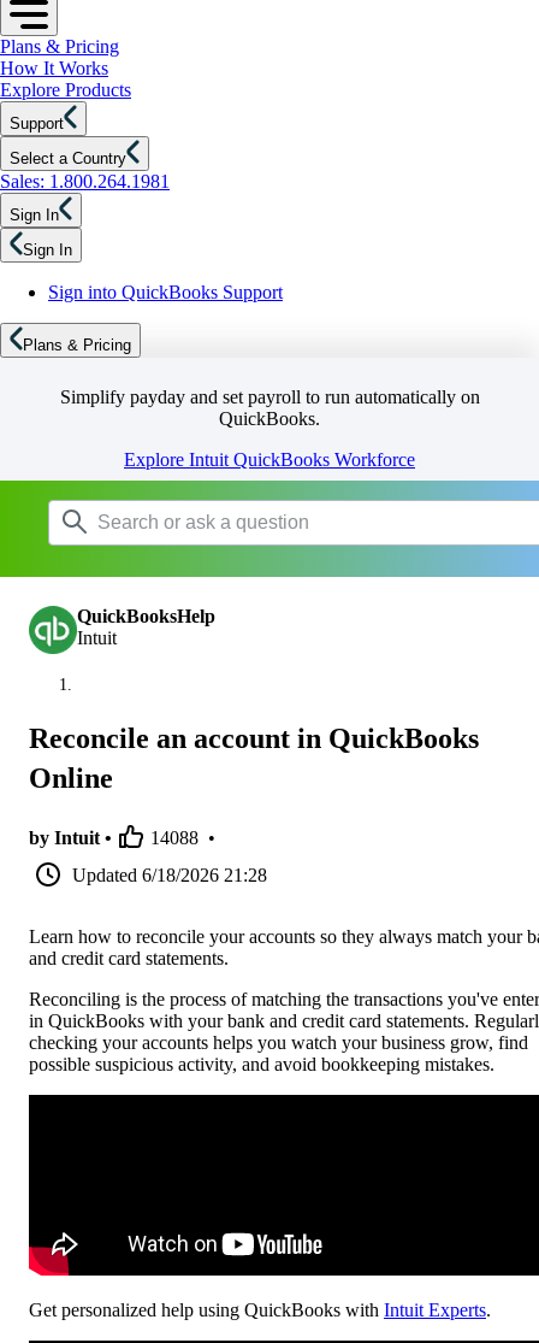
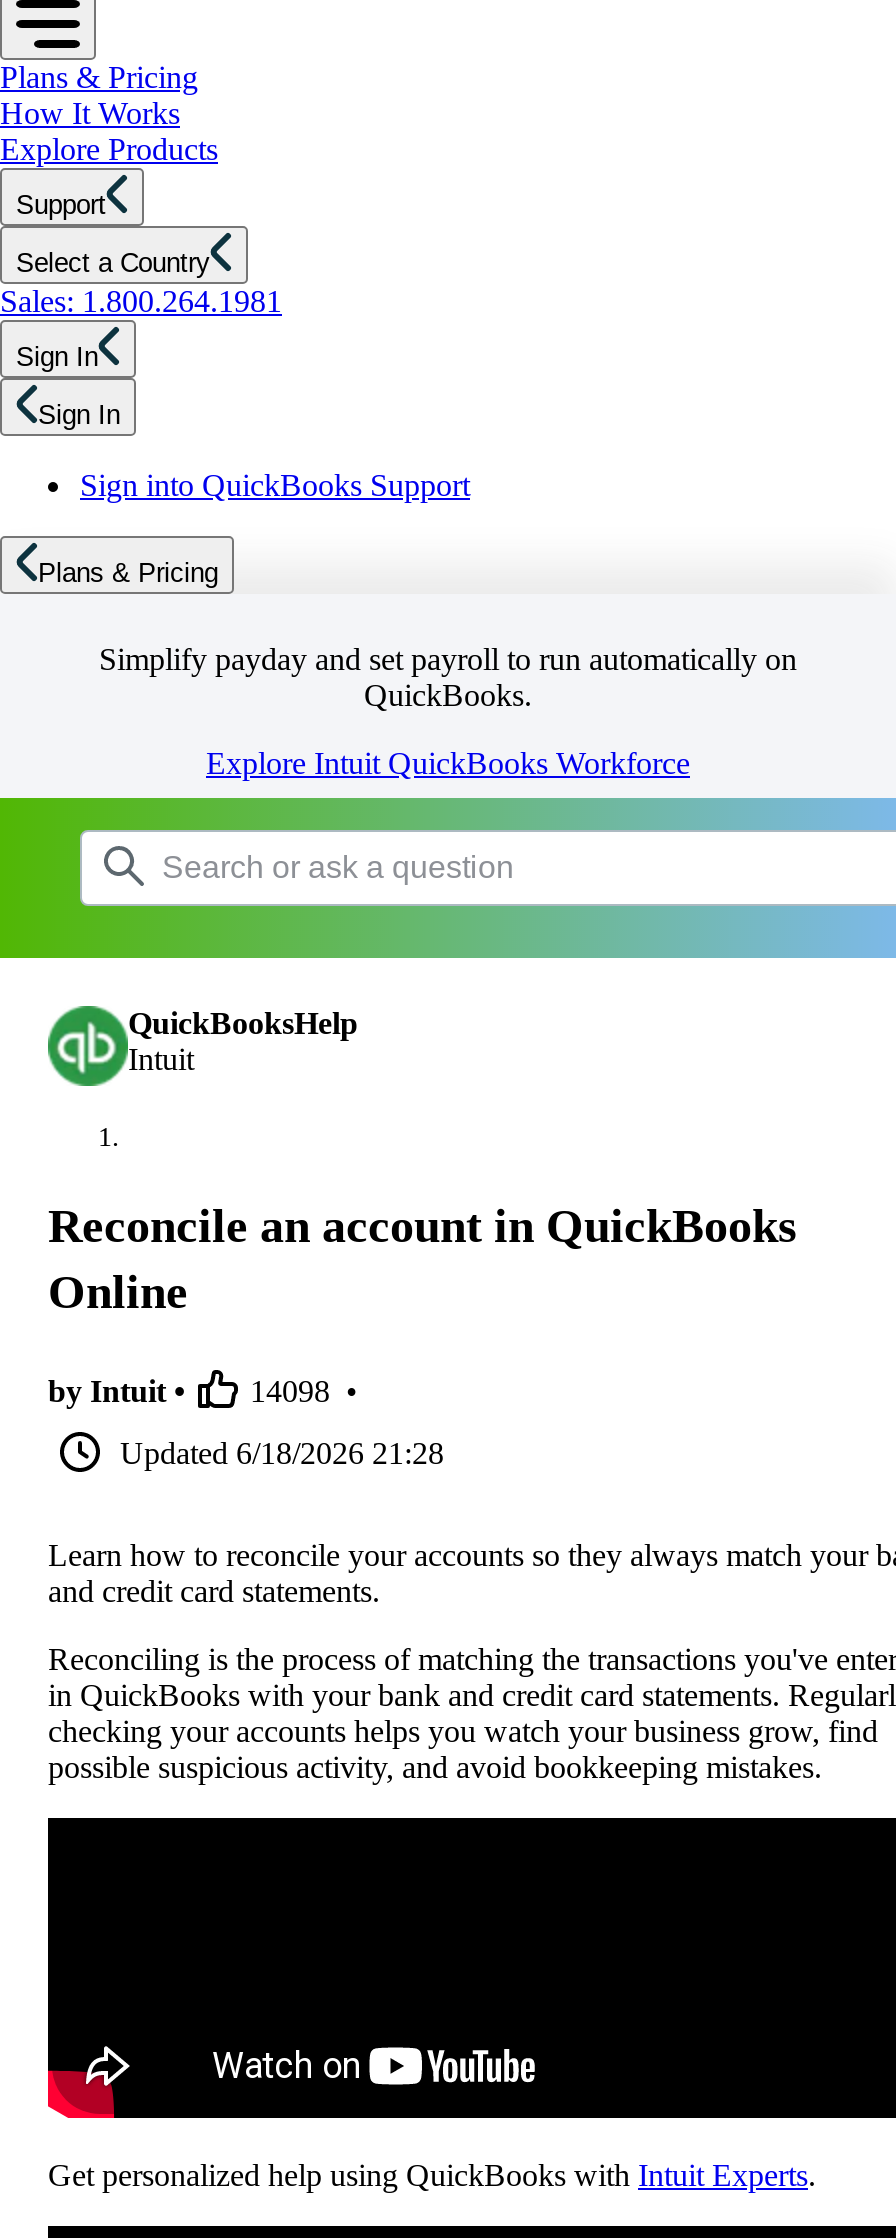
[29,827,215,848] by Intuit • 14088 • -> [48,1374,358,1408] by Intuit • 14098 •

